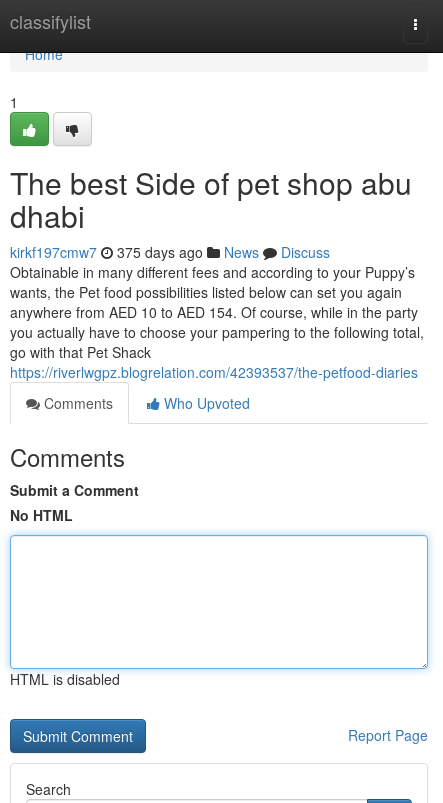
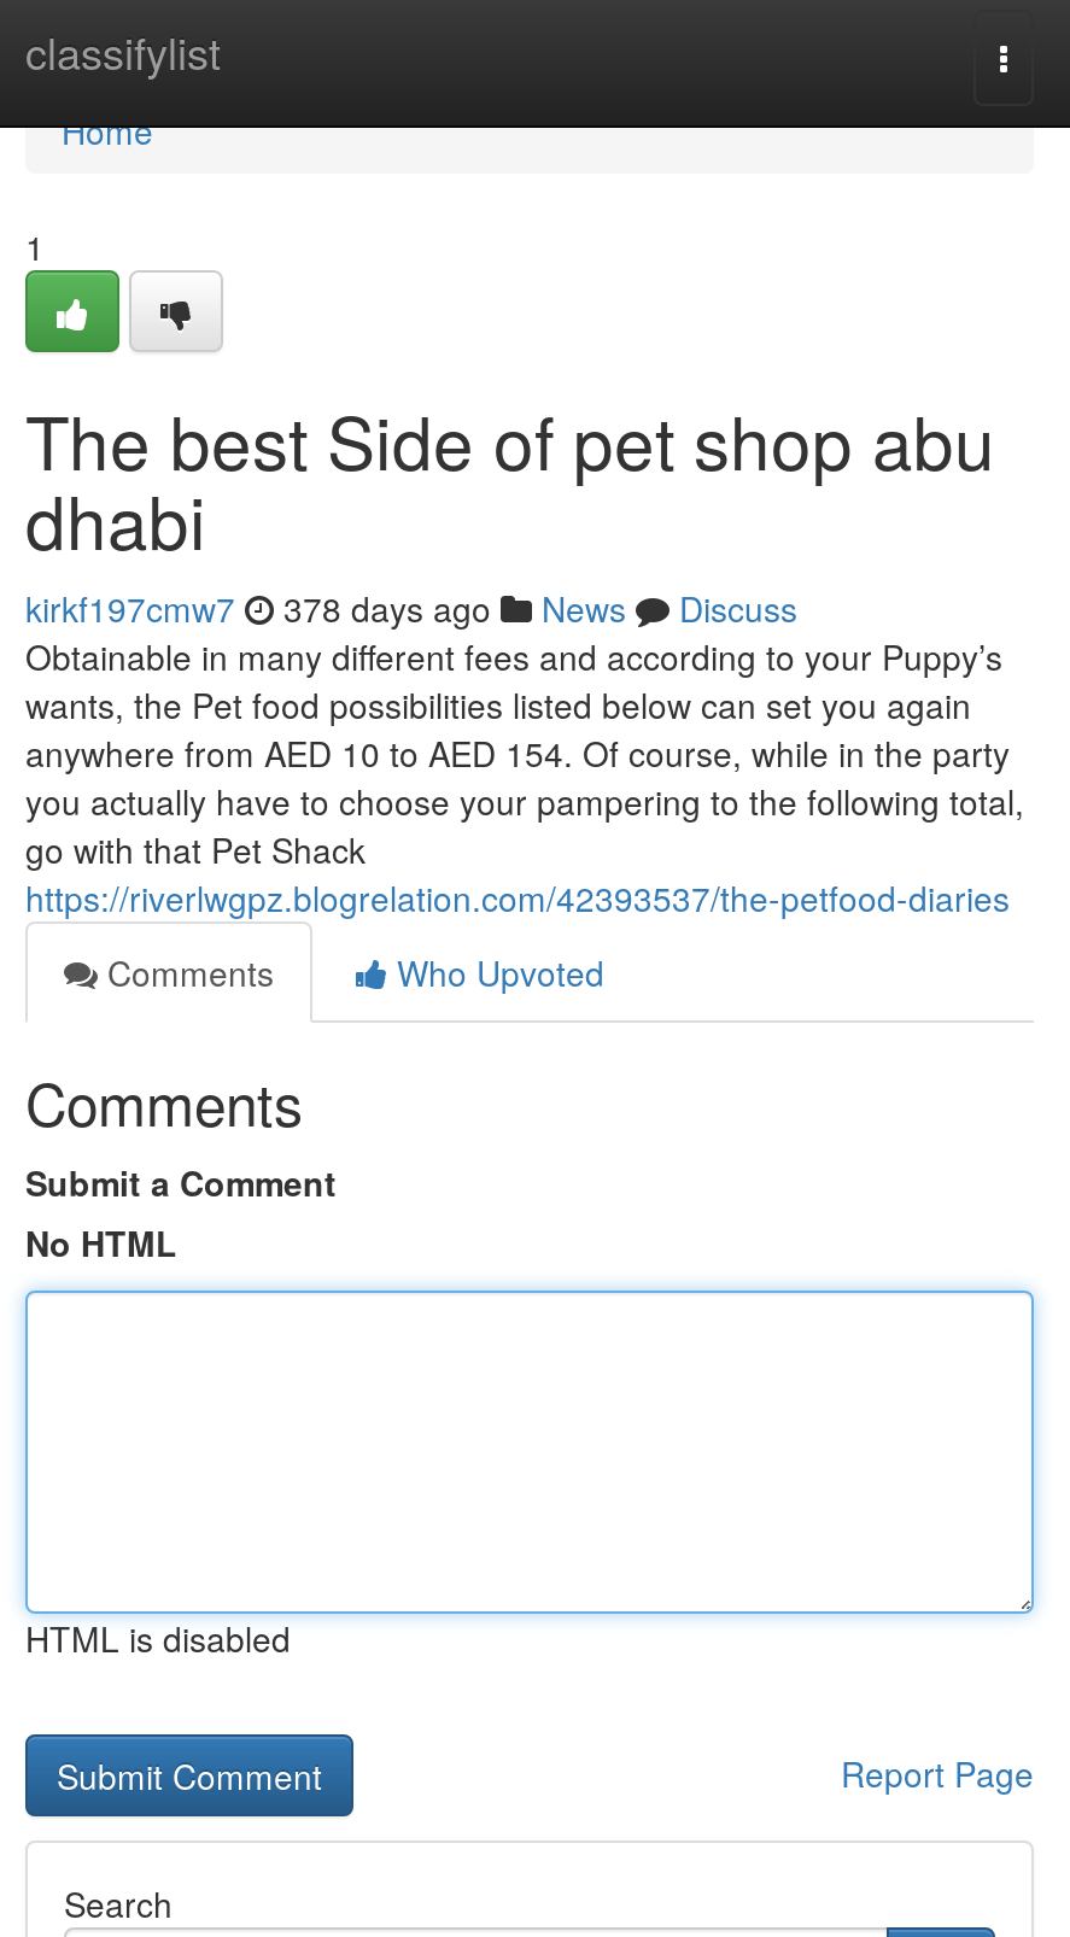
[10,242,330,262] kirkf197cmw7 375 days ago News Discuss -> [25,584,797,632] kirkf197cmw7 378 days ago News Discuss

